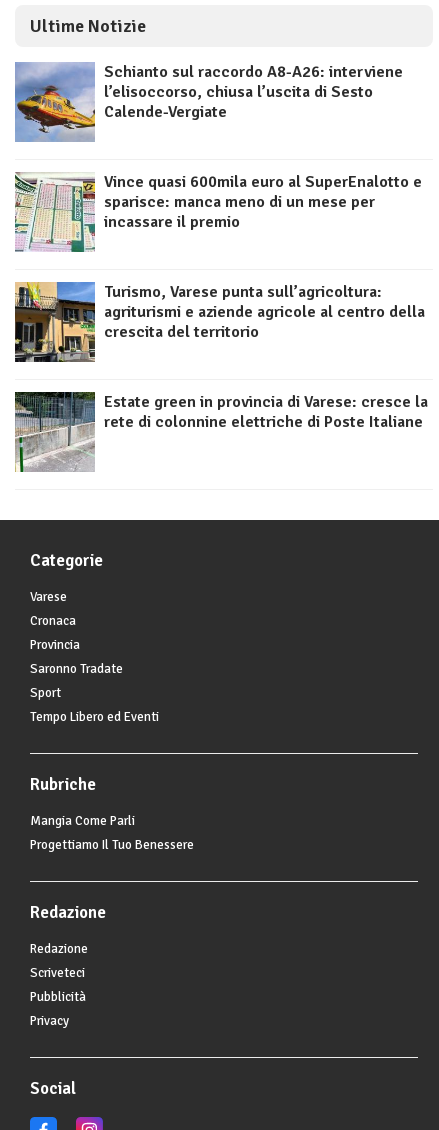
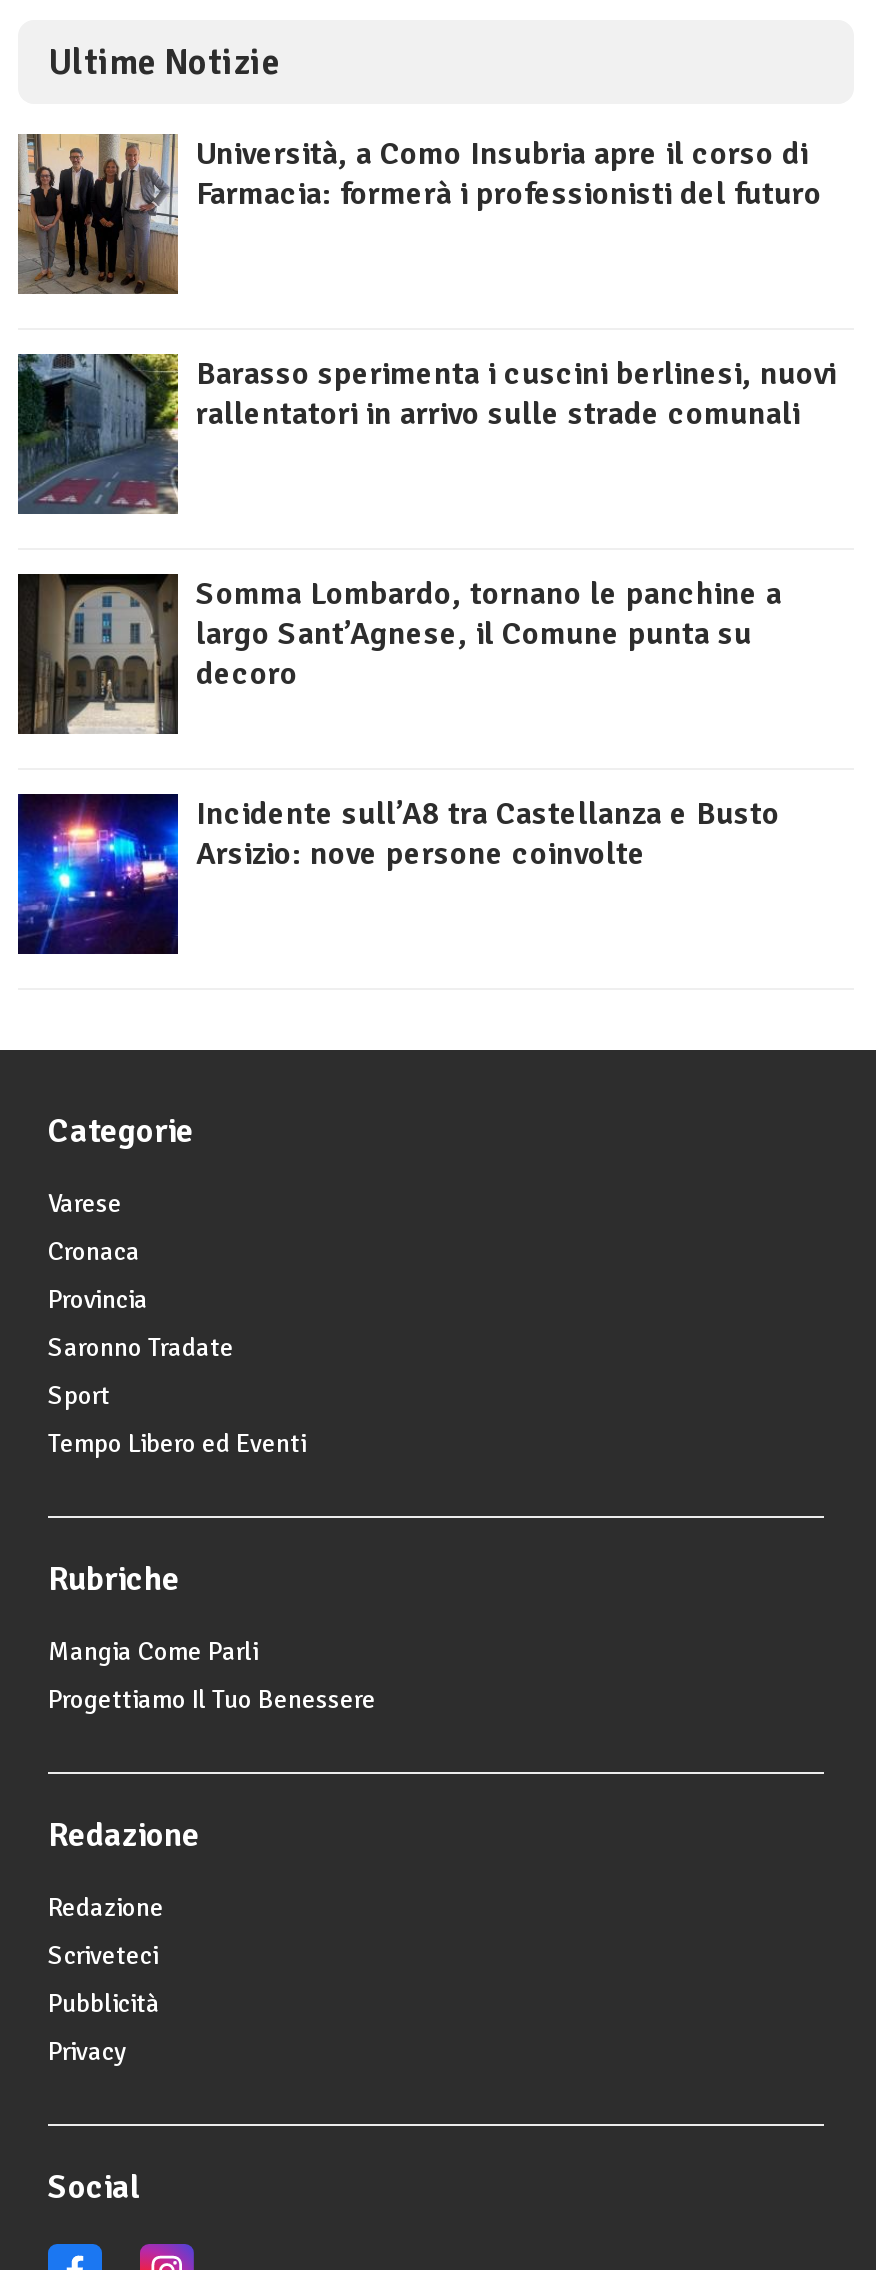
[14,62,403,143] [image] | Schianto sul raccordo A8-A26: interviene | l’elisoccorso, chiusa l’uscita di Sesto | Calende-Vergiate -> [16,132,822,296] [image] | Università, a Como Insubria apre il corso di | Farmacia: formerà i professionisti del futuro
[14,171,422,253] [image] | Vince quasi 600mila euro al SuperEnalotto e | sparisce: manca meno di un mese per | incassare il premio -> [16,352,838,516] [image] | Barasso sperimenta i cuscini berlinesi, nuovi | rallentatori in arrivo sulle strade comunali
[14,281,425,363] [image] | Turismo, Varese punta sull’agricoltura: | agriturismi e aziende agricole al centro della | crescita del territorio -> [16,572,782,734] [image] | Somma Lombardo, tornano le panchine a | largo Sant’Agnese, il Comune punta su | decoro
[14,392,428,473] [image] | Estate green in provincia di Varese: cresce la | rete di colonnine elettriche di Poste Italiane -> [16,794,780,956] [image] | Incidente sull’A8 tra Castellanza e Busto | Arsizio: nove persone coinvolte

